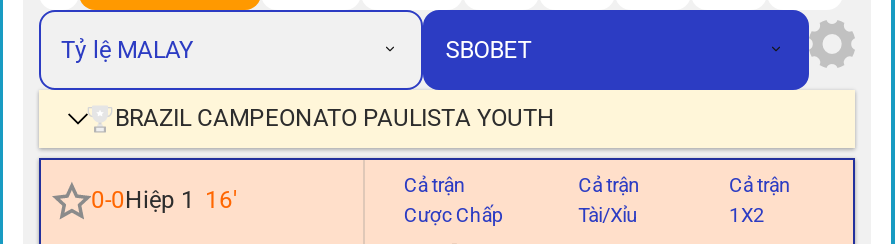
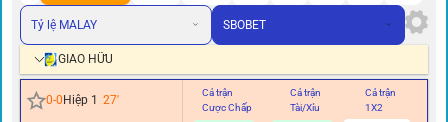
[115,103,555,131] BRAZIL CAMPEONATO PAULISTA YOUTH -> [58,52,113,66] GIAO HỮU
[91,185,233,213] 0-0Hiệp 1 16 -> [46,93,117,107] 0-0Hiệp 1 27

